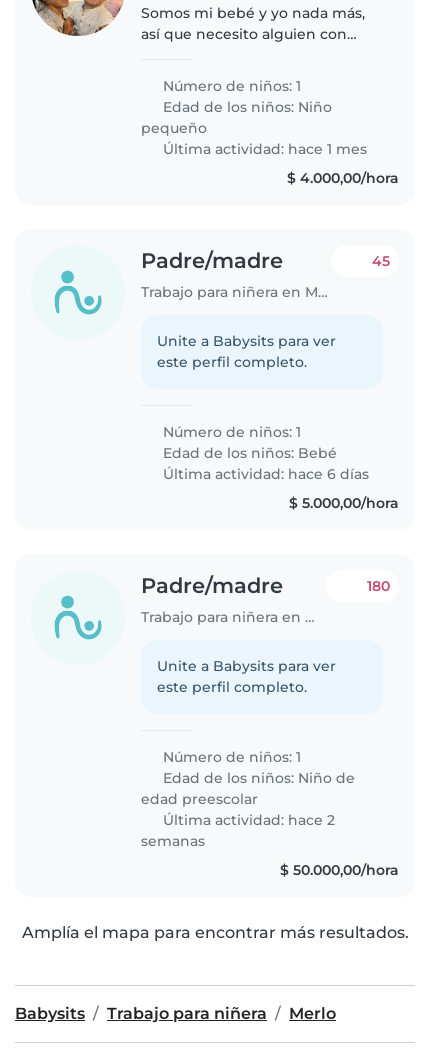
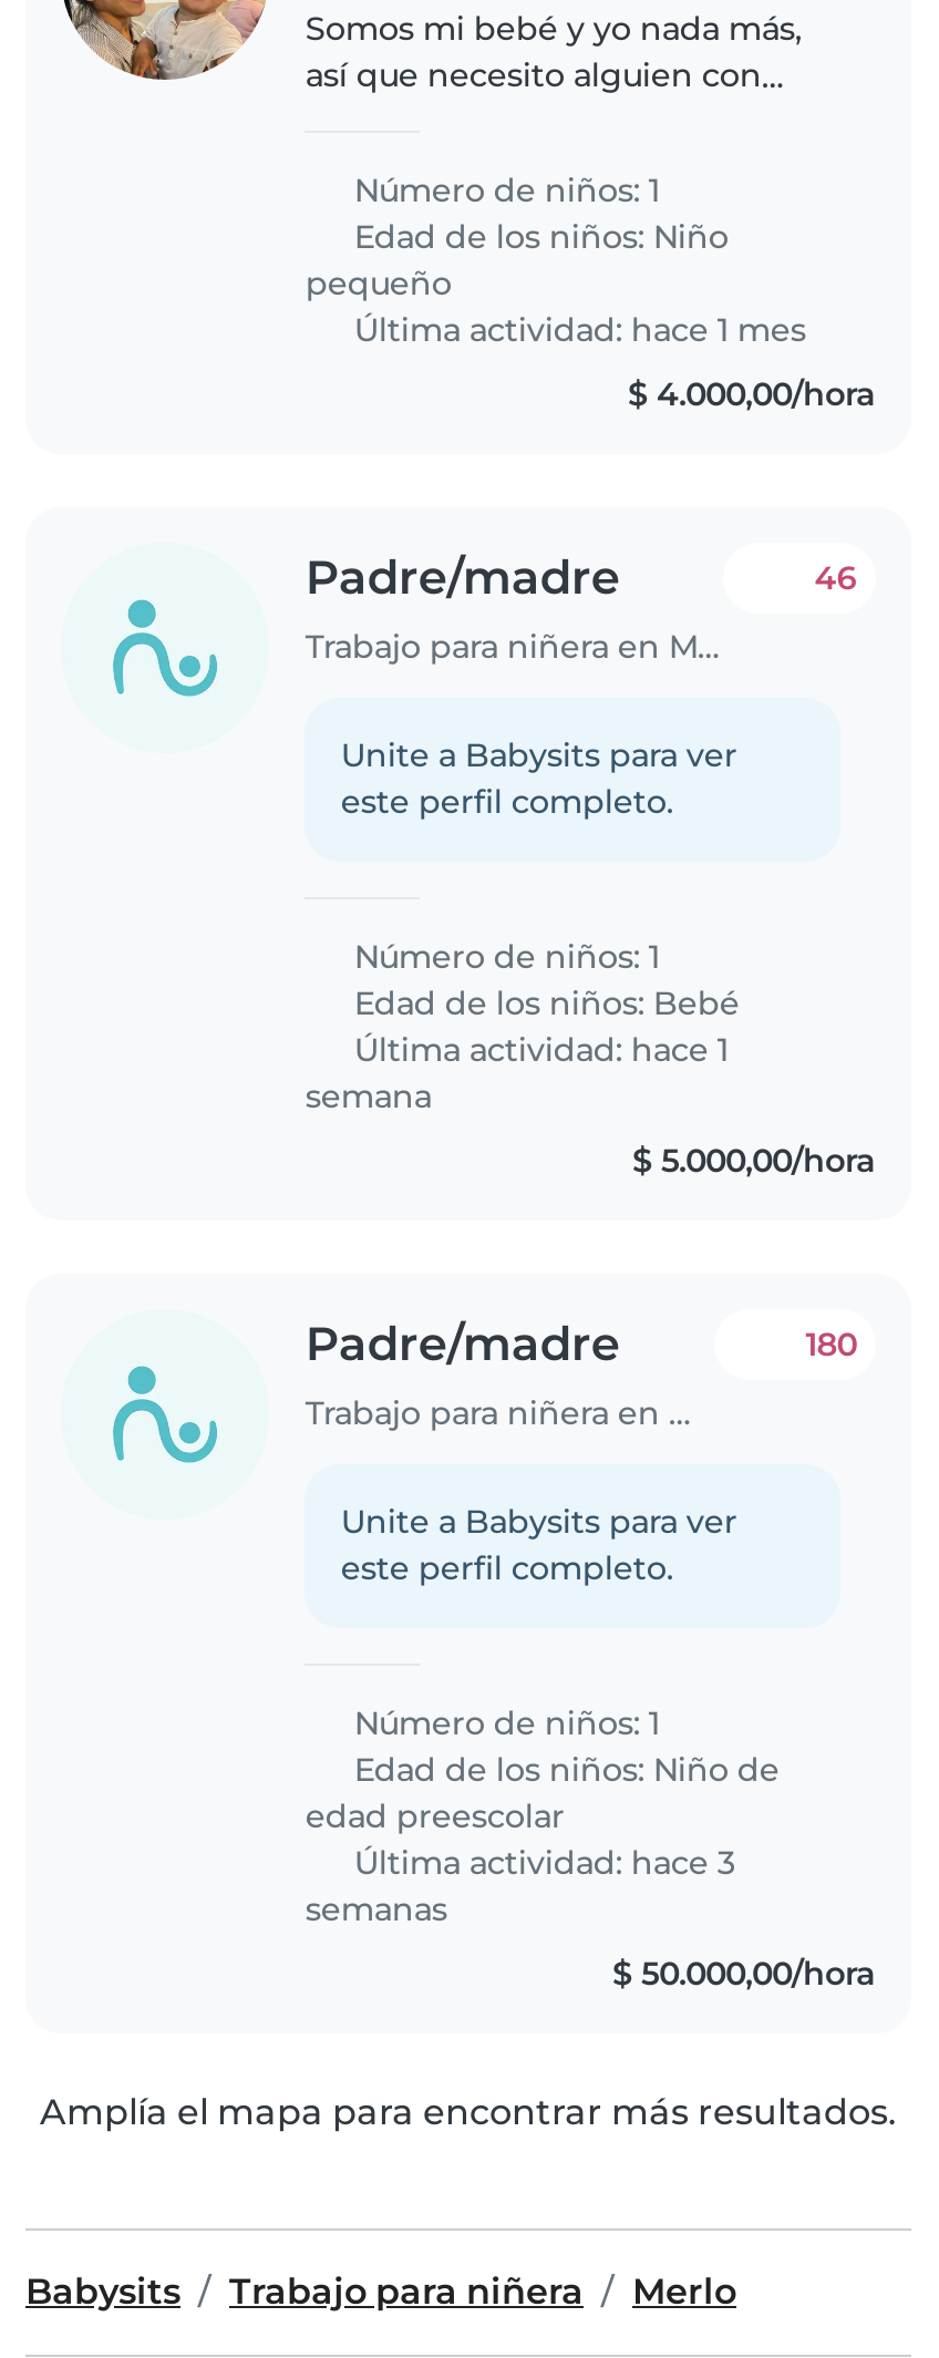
[372,252,390,270] 45 -> [814,559,856,599] 46
[159,465,369,483] Última actividad: hace 6 días -> [305,1030,728,1117] Última actividad: hace 1 | semana
[159,811,335,829] Última actividad: hace 2 -> [345,1843,735,1883] Última actividad: hace 3

